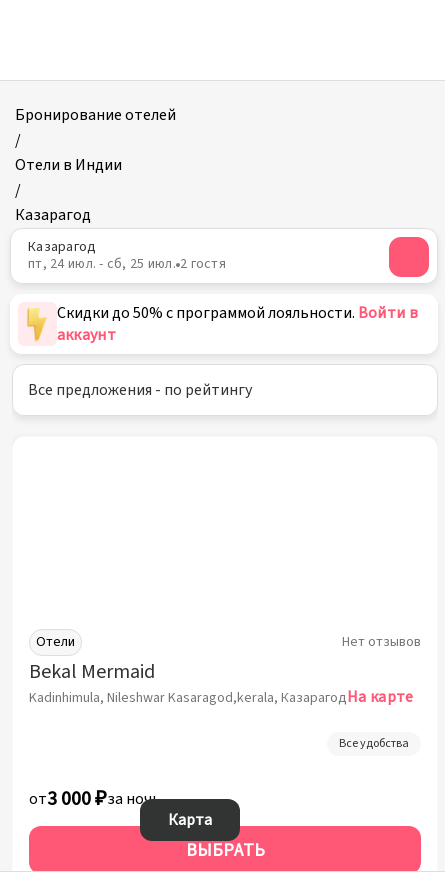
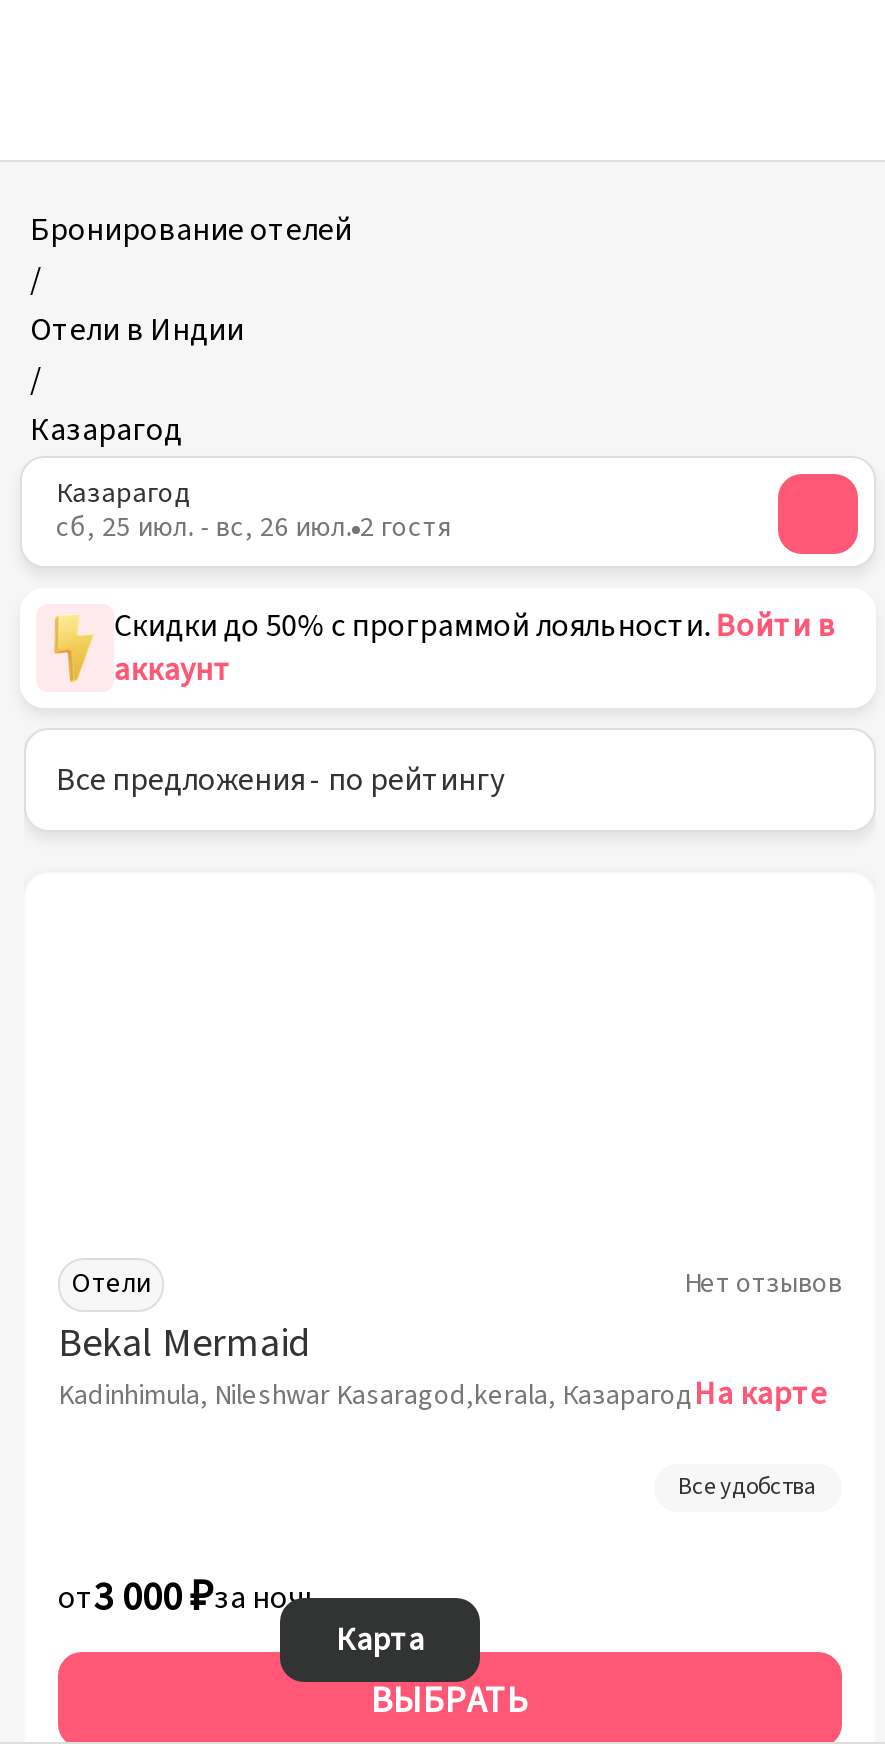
[28,254,226,274] пт, 24 июл. - сб, 25 июл. 2 гостя -> [56,508,452,548] сб, 25 июл. - вс, 26 июл. 2 гостя

